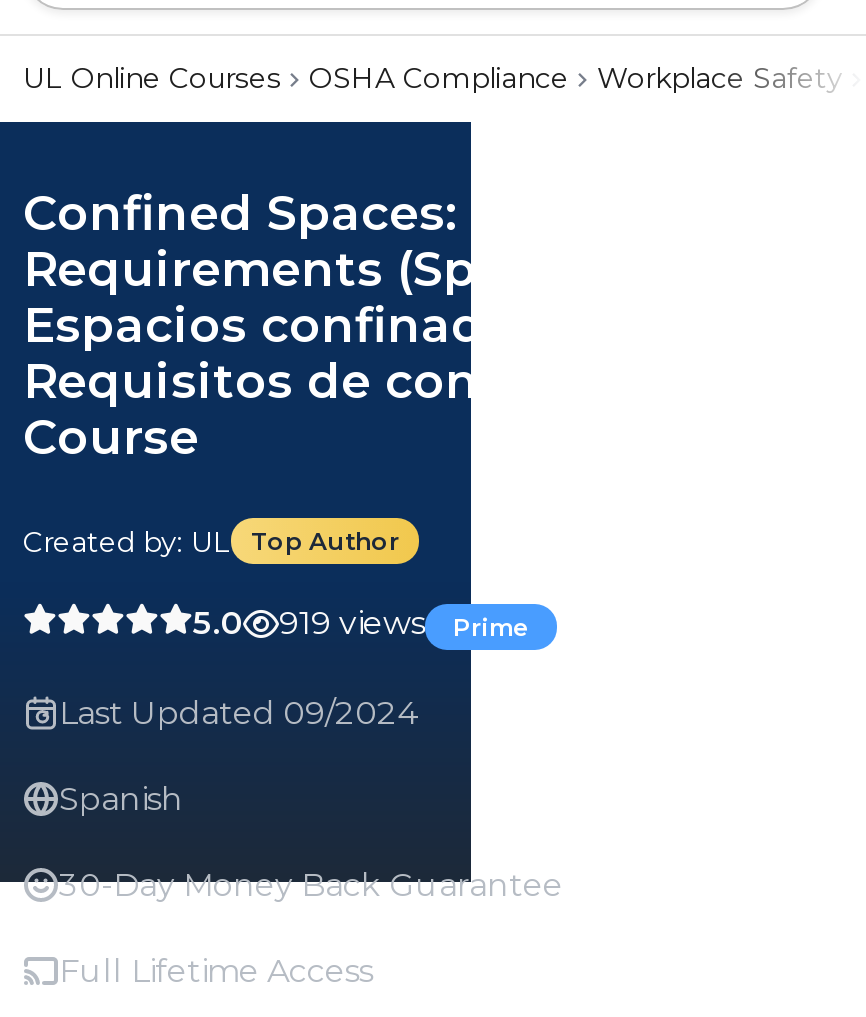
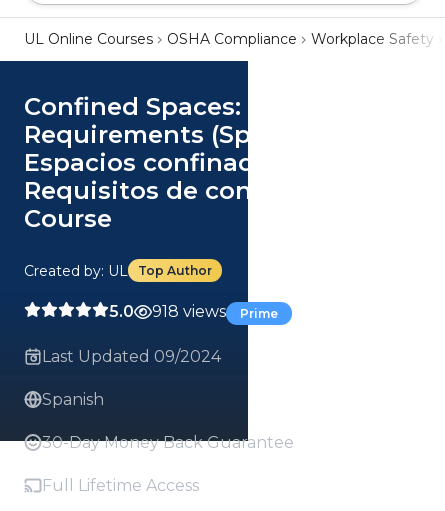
[193,604,529,642] 5.0 919 views Prime -> [109,302,278,321] 5.0 918 views Prime

